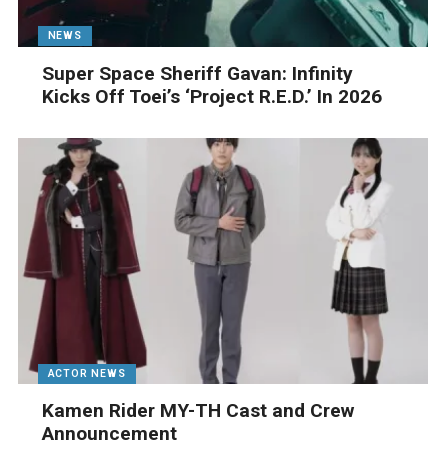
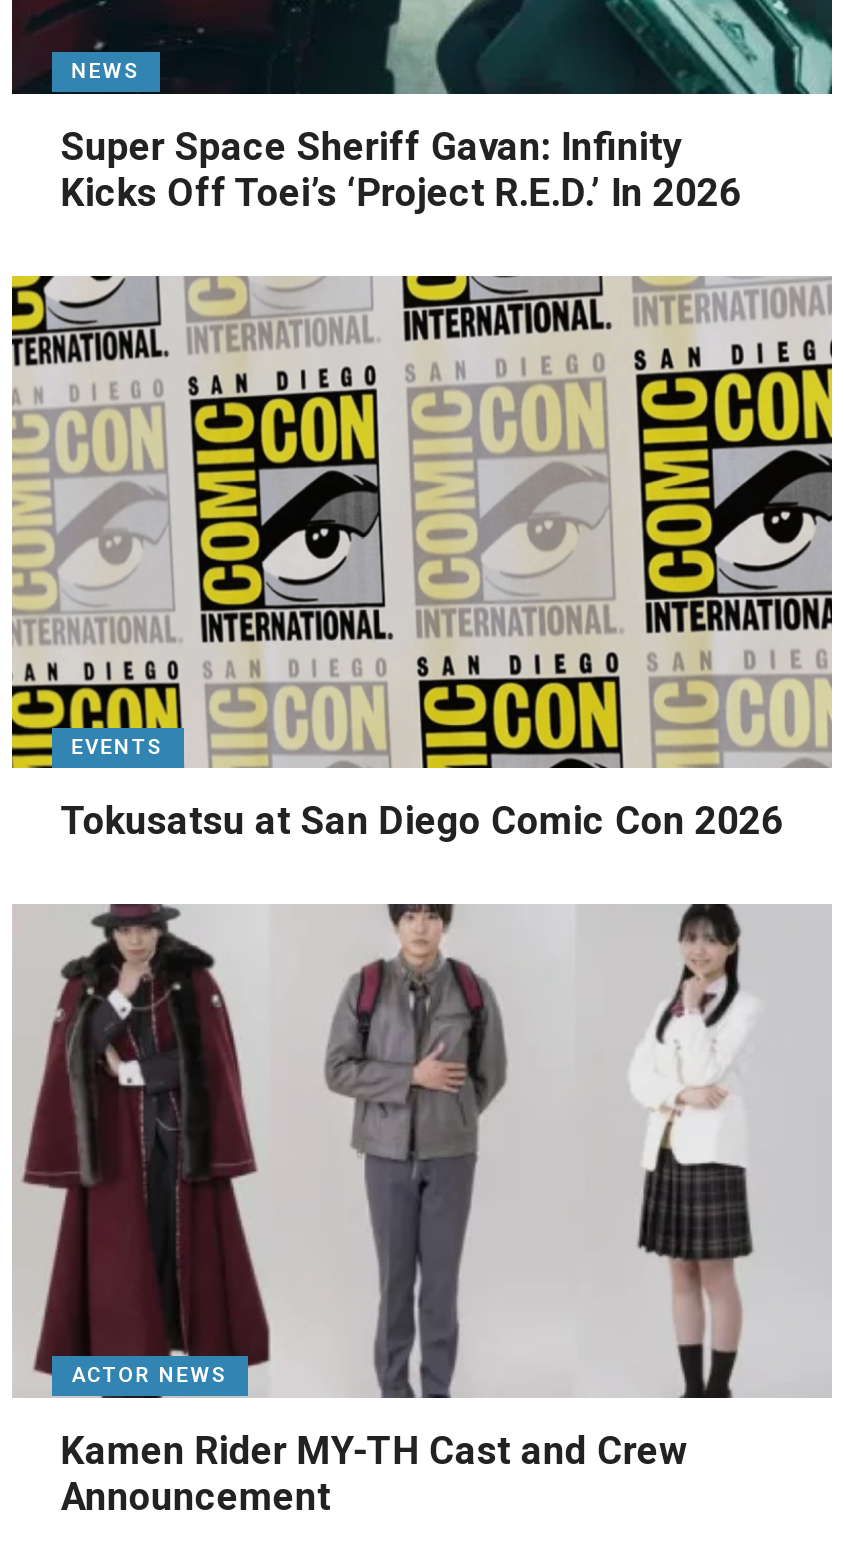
none -> [10,274,832,844] [image] | EVENTS | Tokusatsu at San Diego Comic Con 2026

